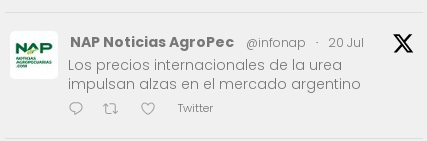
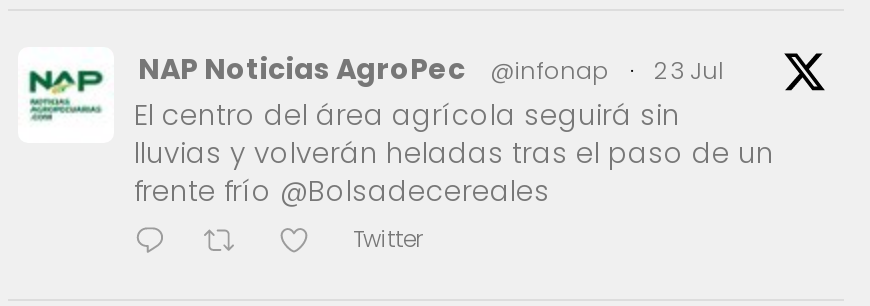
[68,34,364,94] 20 Jul | Los precios internacionales de la urea | impulsan alzas en el mercado argentino -> [134,53,774,211] 23 Jul | El centro del área agrícola seguirá sin | lluvias y volverán heladas tras el paso de un | frente frío @Bolsadecereales

